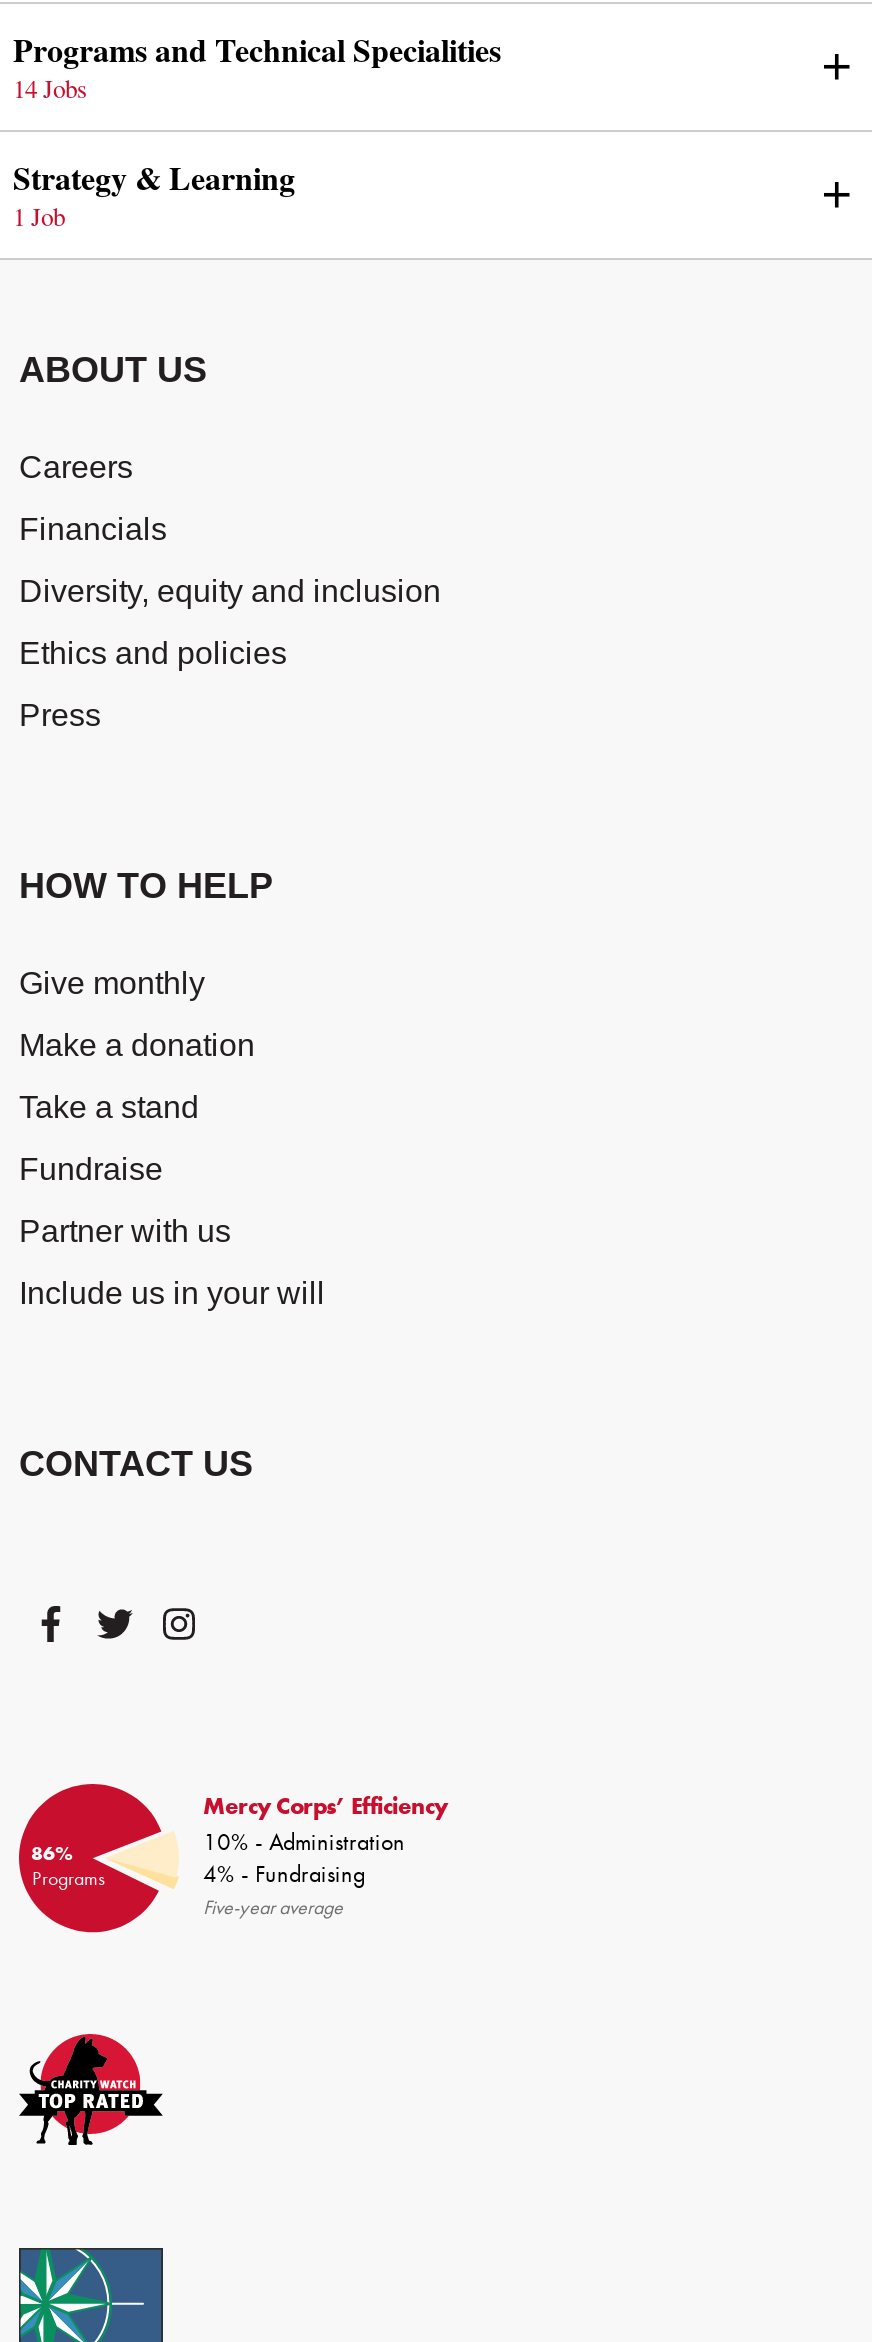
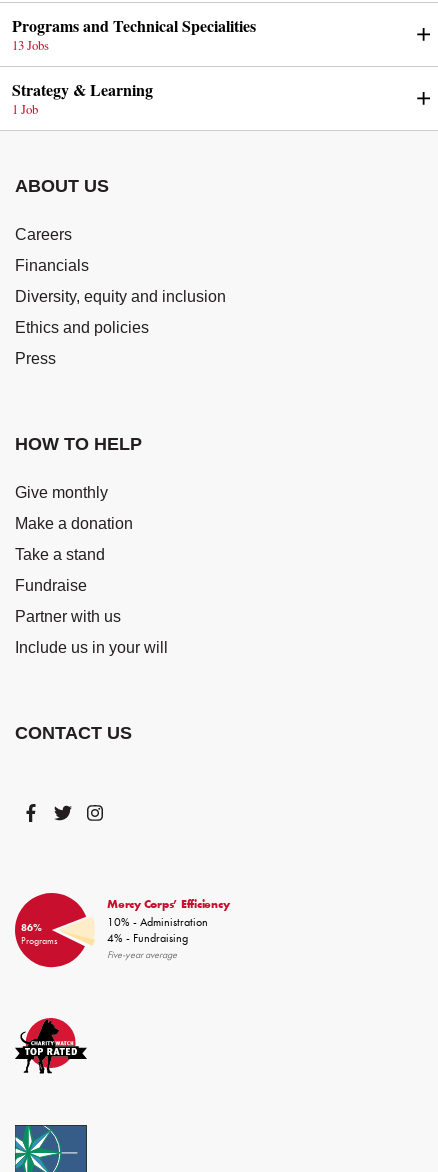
[13,70,87,106] 14 Jobs -> [12,36,49,54] 13 Jobs

